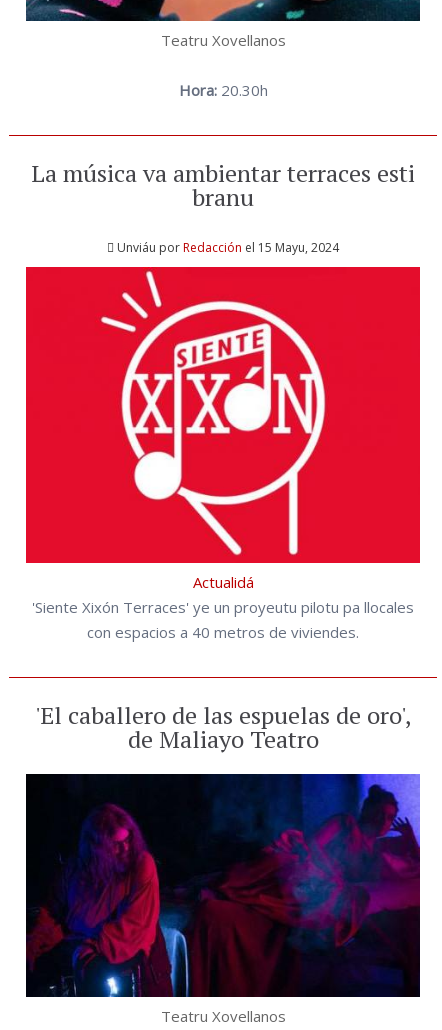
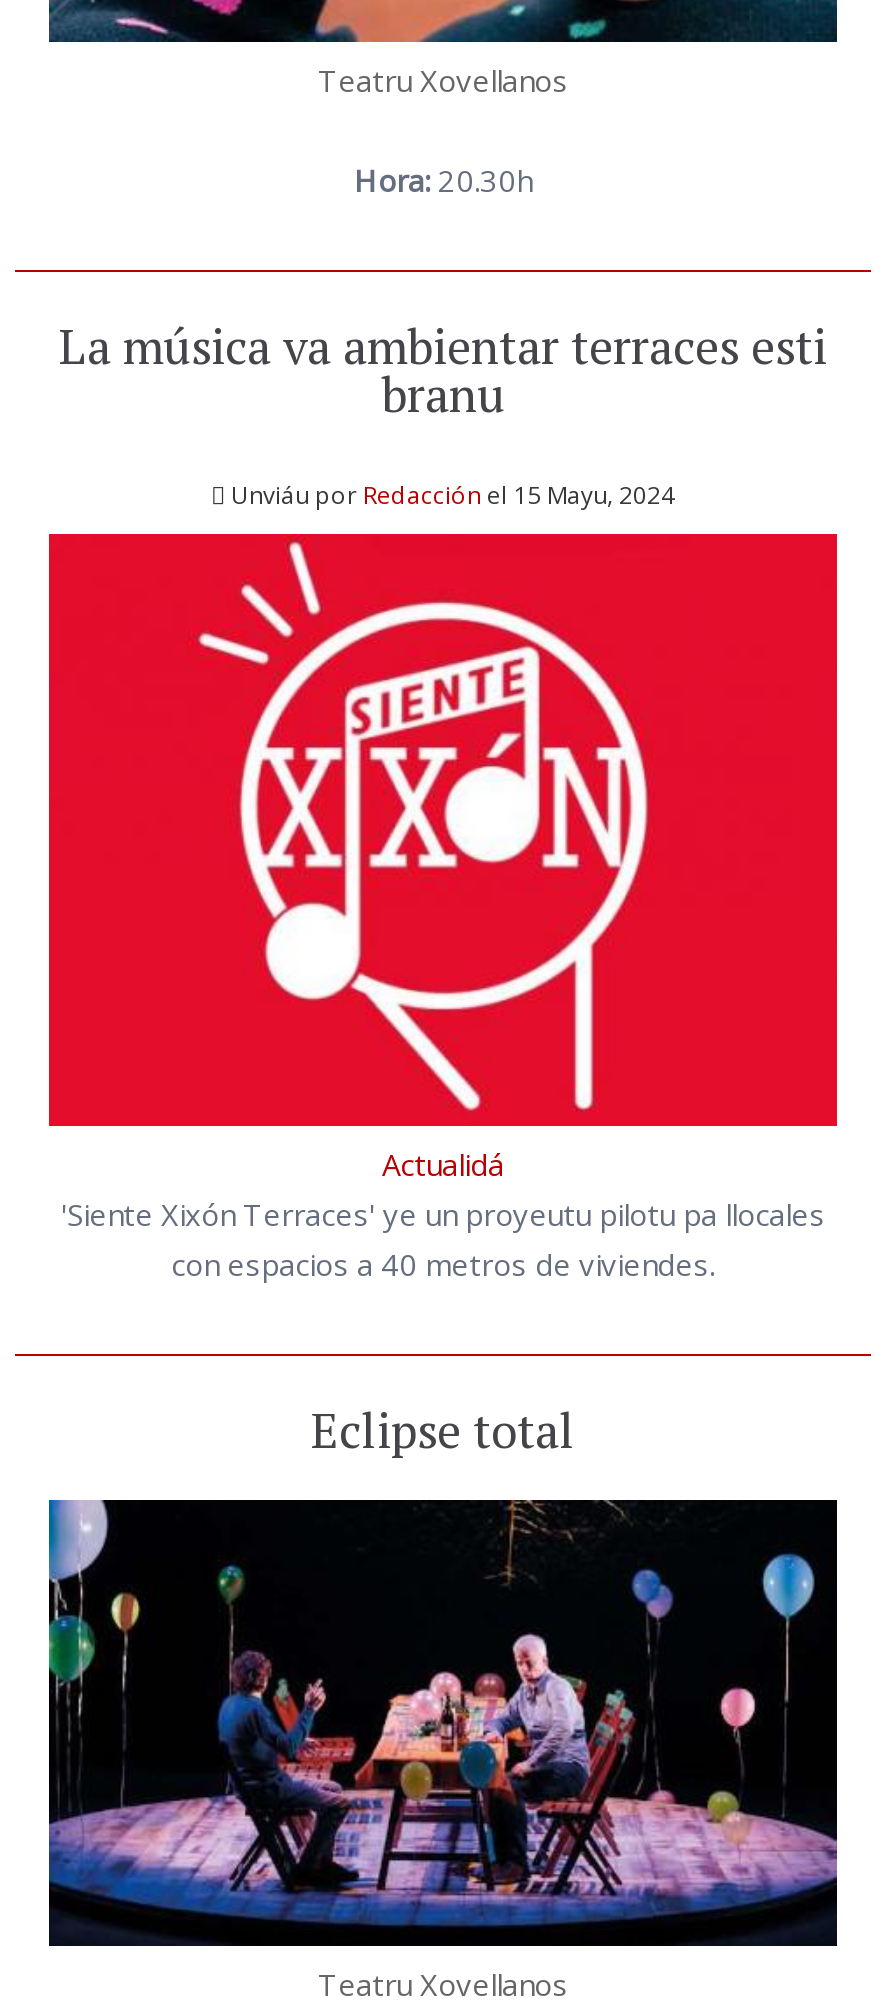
[34,699,411,755] 'El caballero de las espuelas de oro', | de Maliayo Teatro -> [311,1397,575,1461] Eclipse total
[25,773,421,998] [image] -> [47,1498,839,1948] [image]

